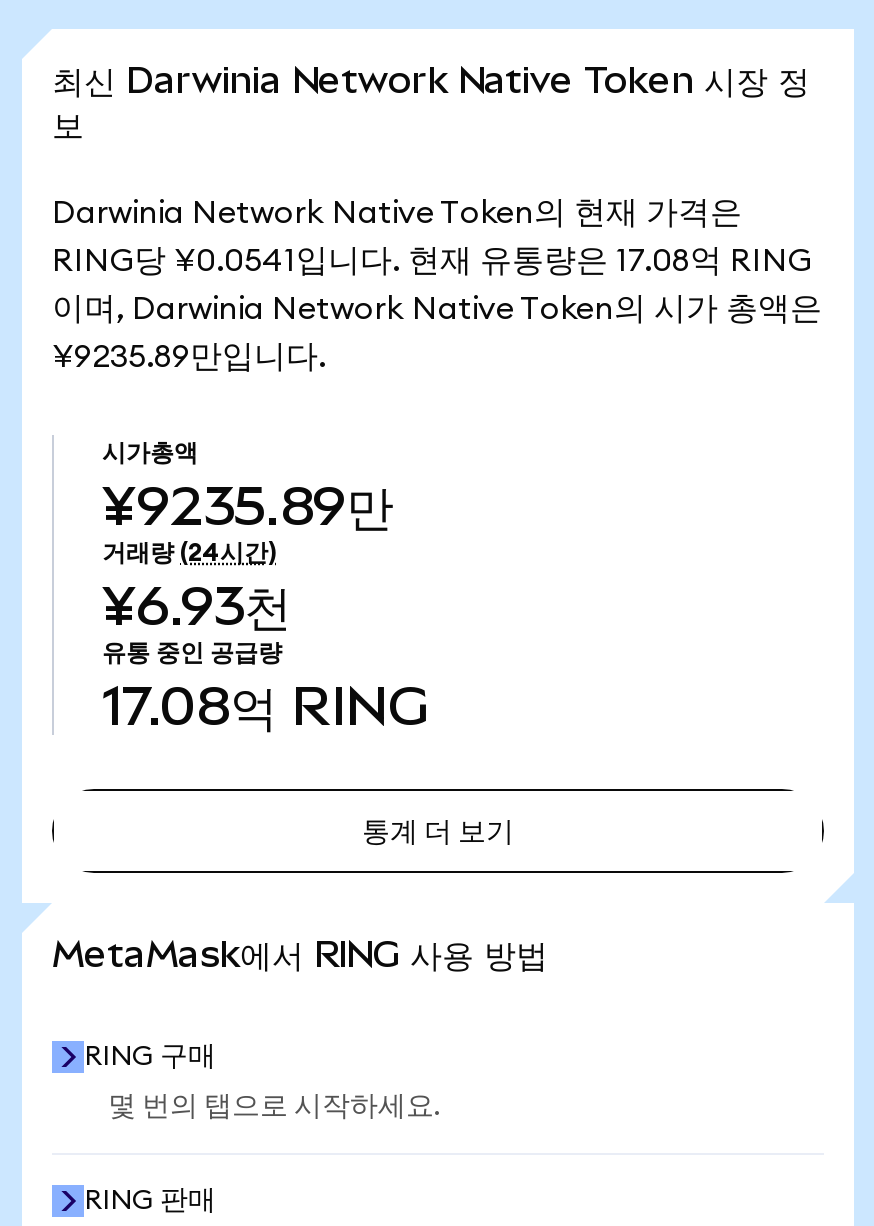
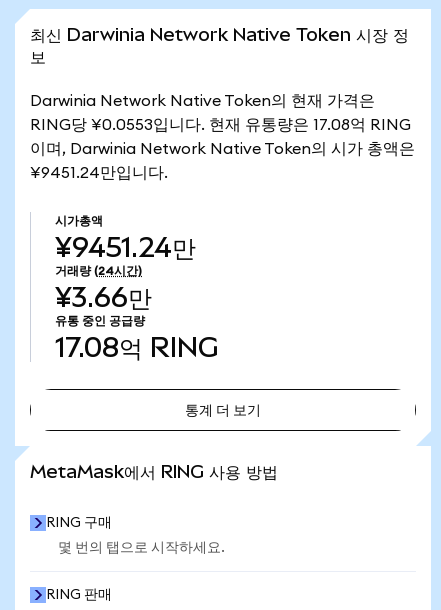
[52,245,812,277] RING당 ¥0.0541입니다. 현재 유통량은 17.08억 RING -> [30,117,411,133] RING당 ¥0.0553입니다. 현재 유통량은 17.08억 RING
[52,341,326,373] ¥9235.89만입니다. -> [30,165,168,181] ¥9451.24만입니다.
[102,475,394,537] ¥9235.89만 -> [55,232,196,263] ¥9451.24만
[102,575,292,637] ¥6.93천 -> [55,282,152,313] ¥3.66만

